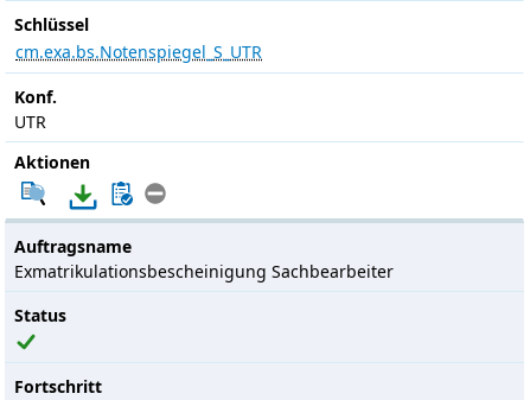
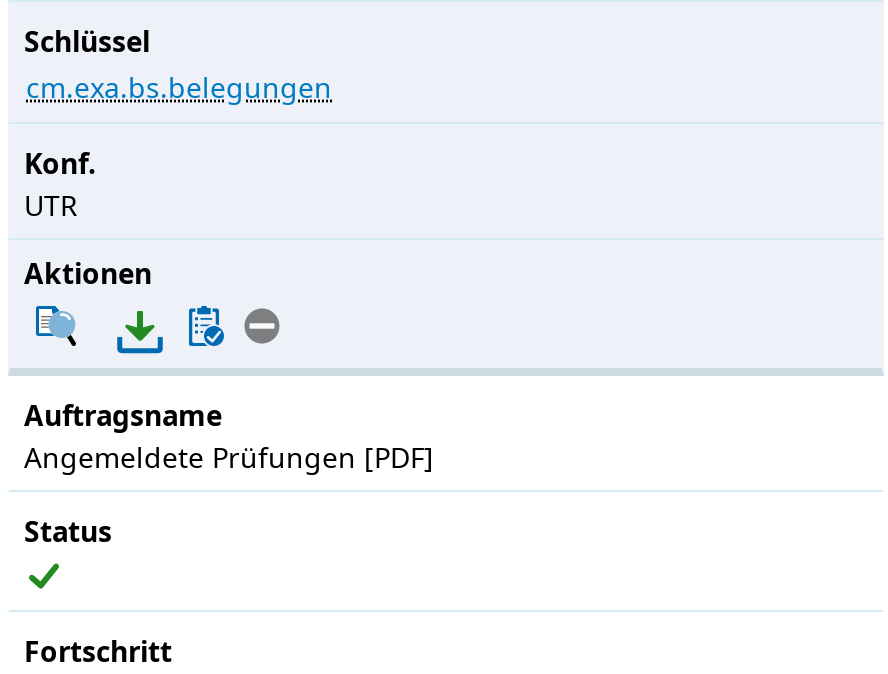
[15,40,262,63] cm.exa.bs.Notenspiegel_S_UTR -> [26,68,332,106] cm.exa.bs.belegungen
[14,260,394,282] Exmatrikulationsbescheinigung Sachbearbeiter -> [24,438,434,476] Angemeldete Prüfungen [PDF]

